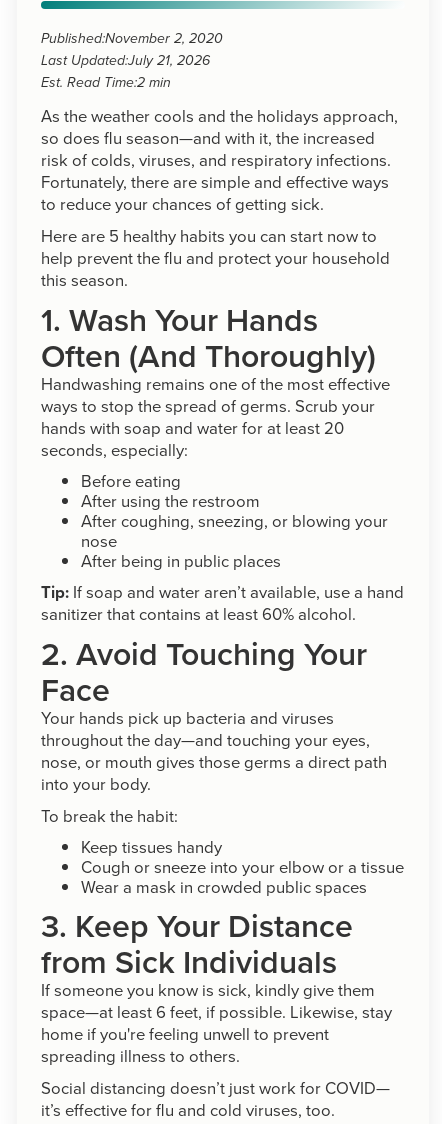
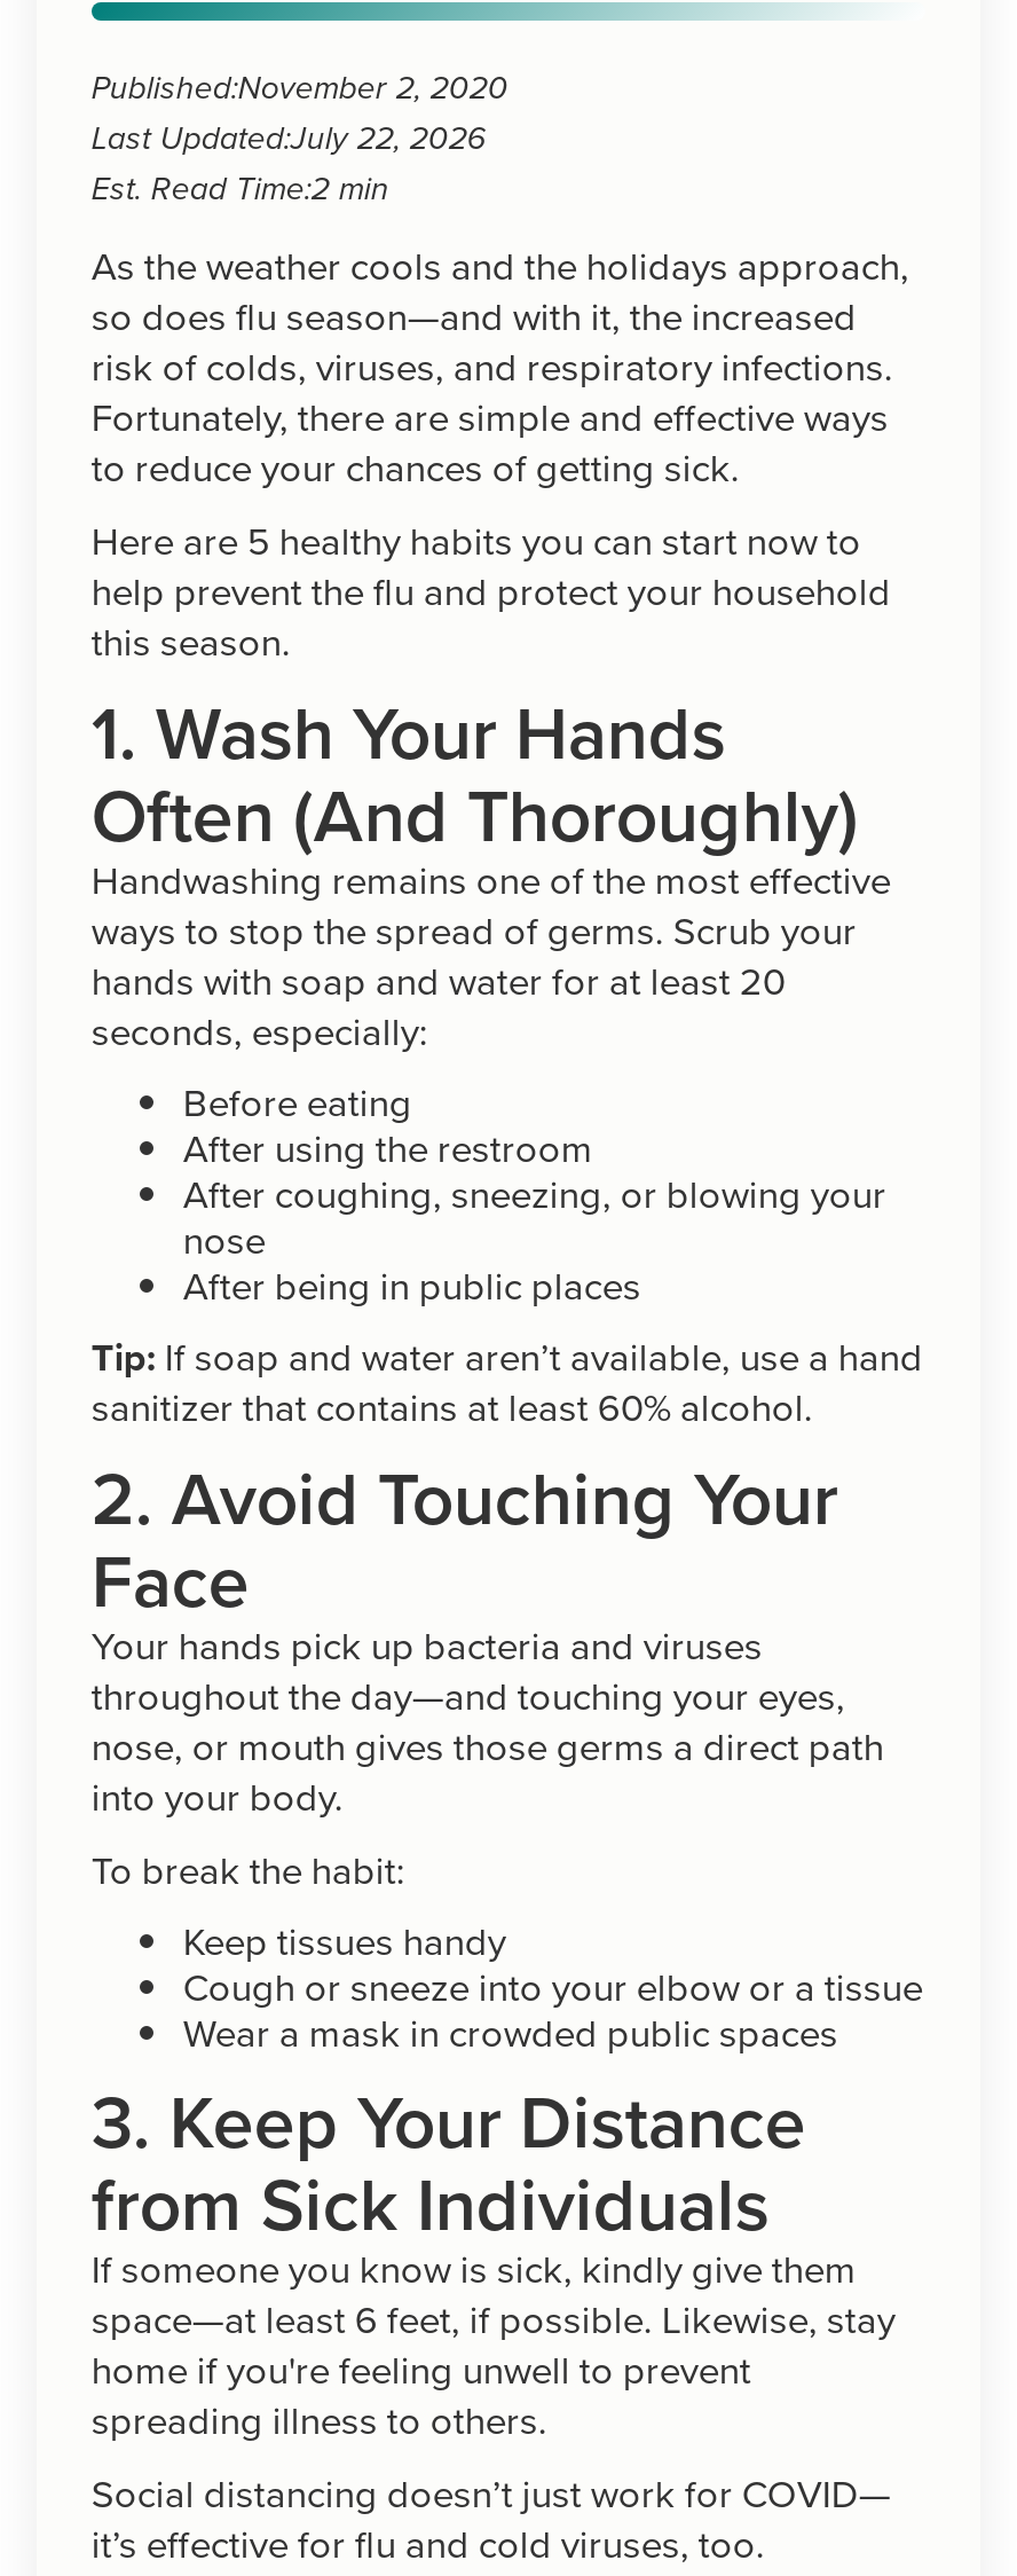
[41,53,210,69] Last Updated:July 21, 2026 -> [91,121,485,158] Last Updated:July 22, 2026

